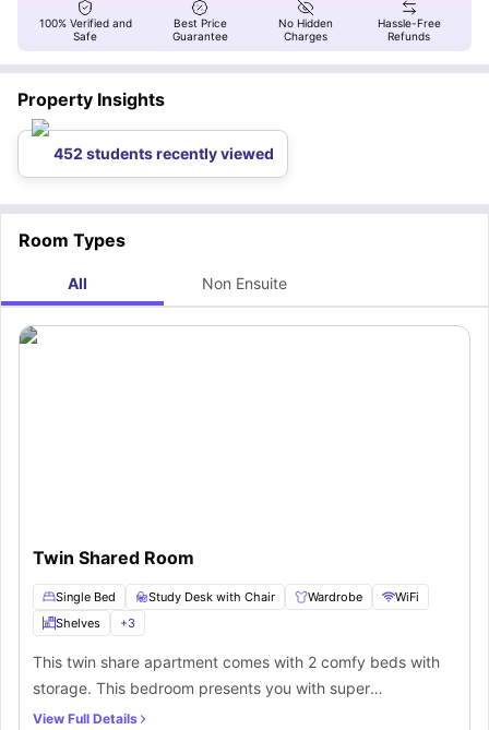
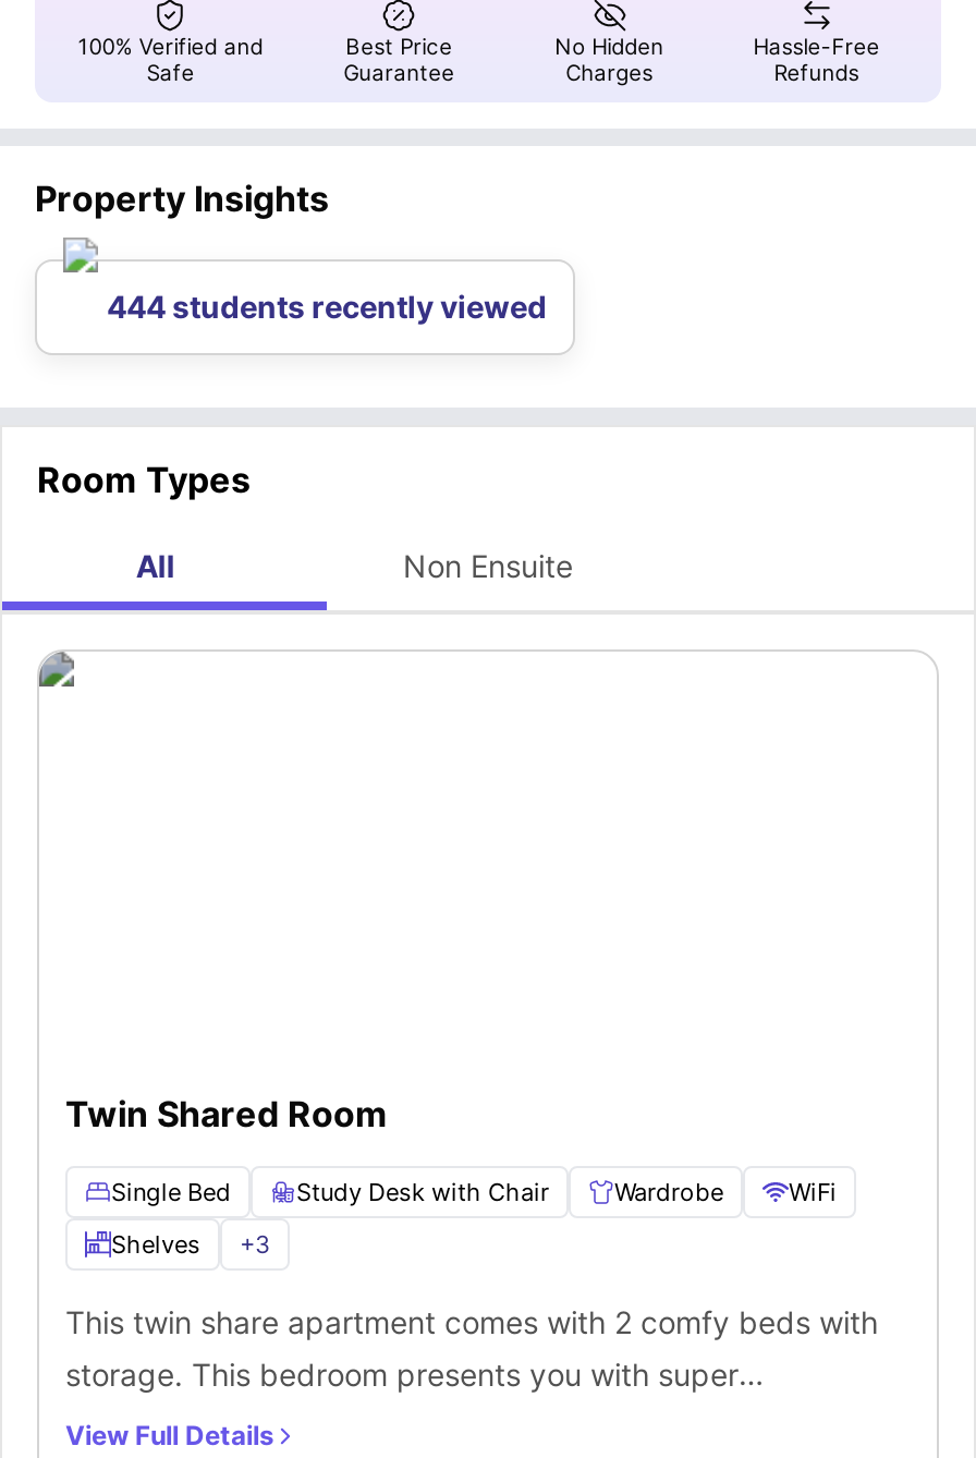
[53,144,274,162] 452 students recently viewed -> [107,287,547,324] 444 students recently viewed

